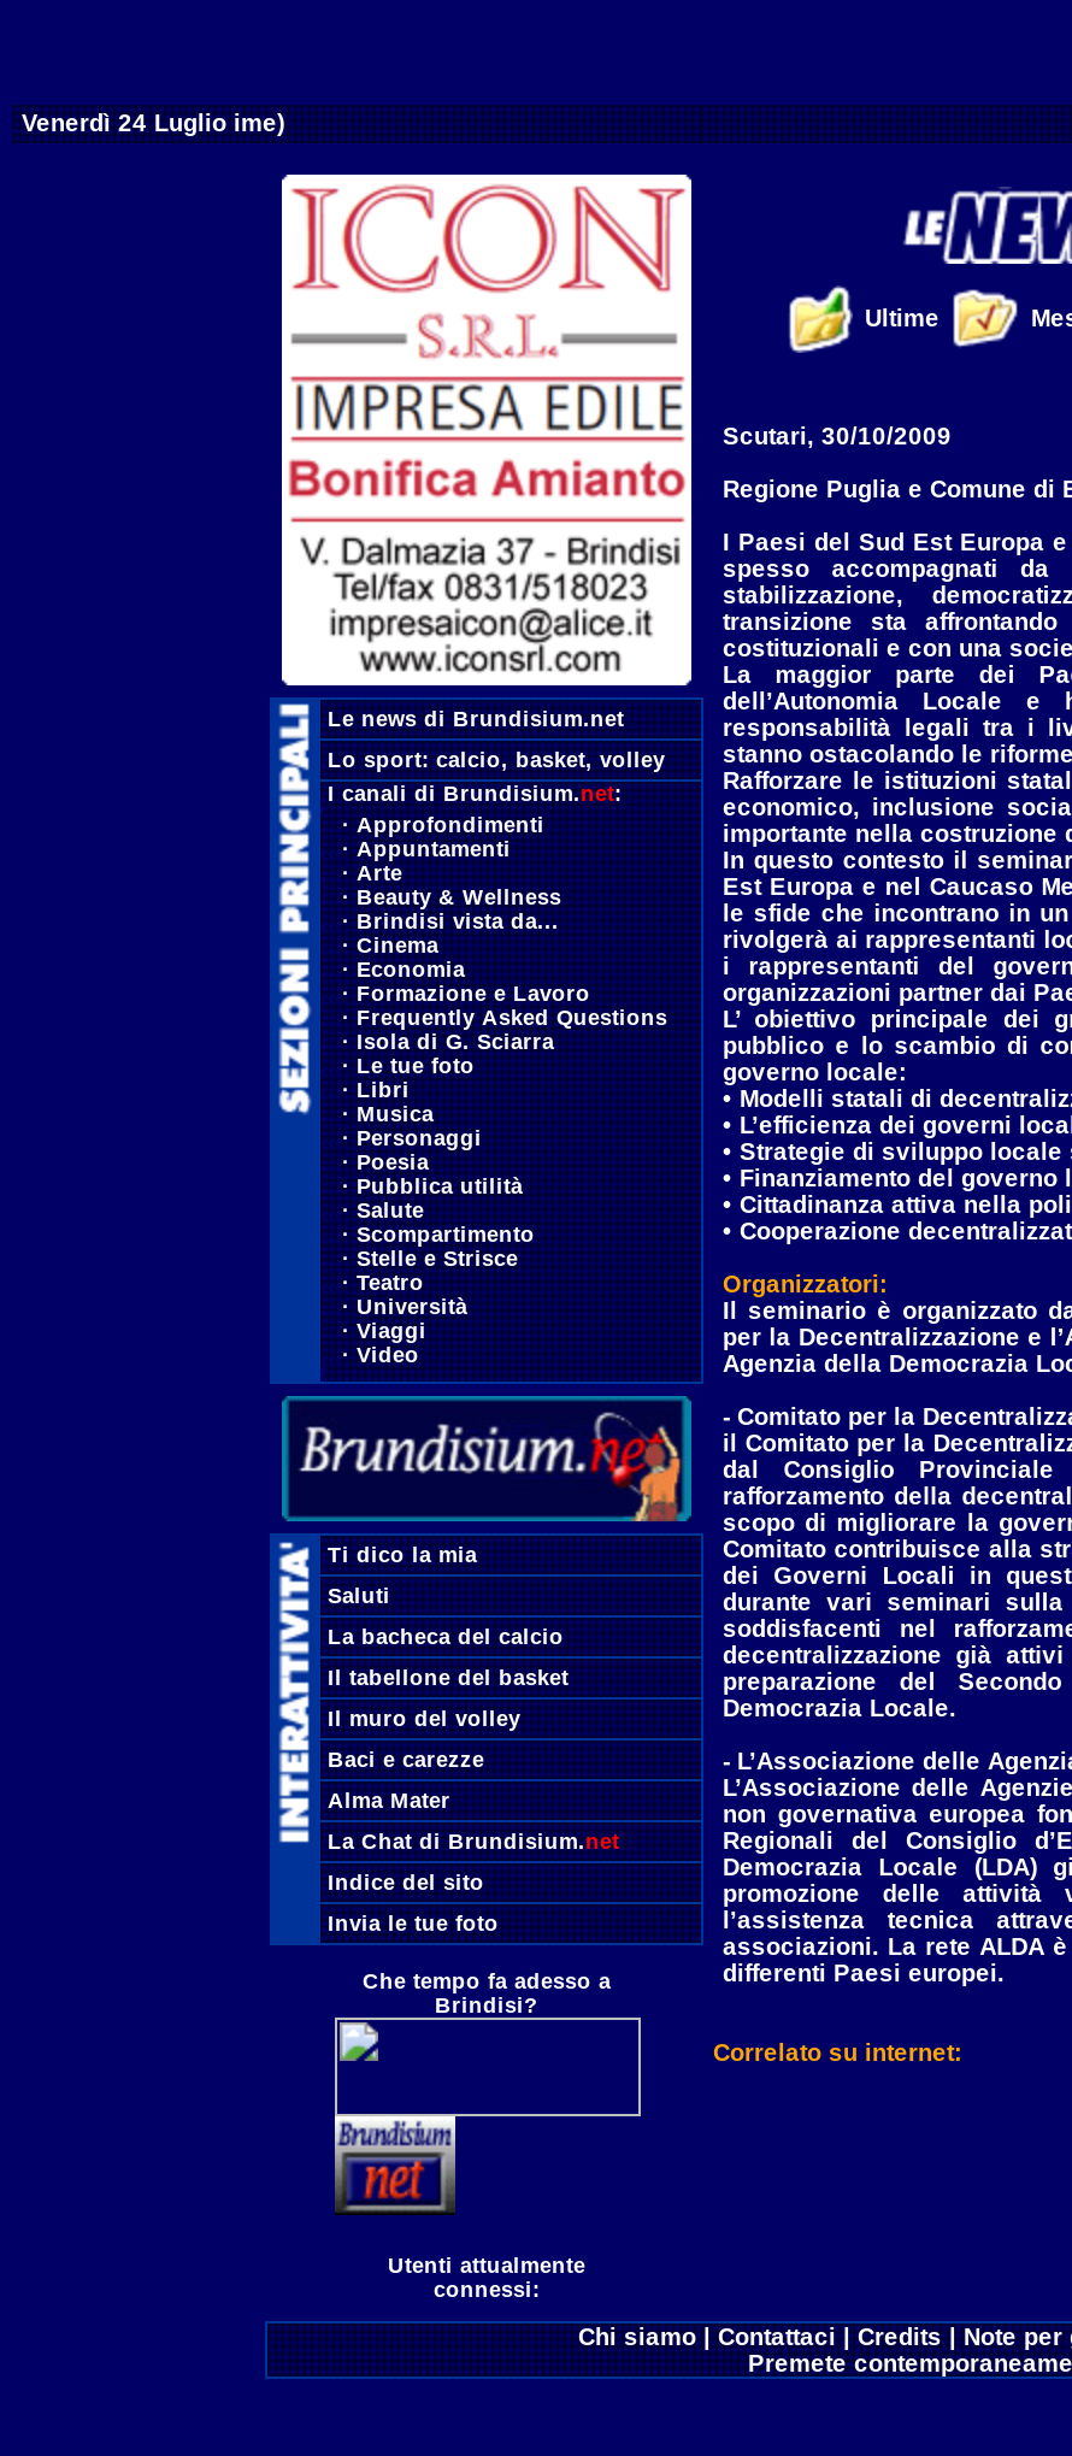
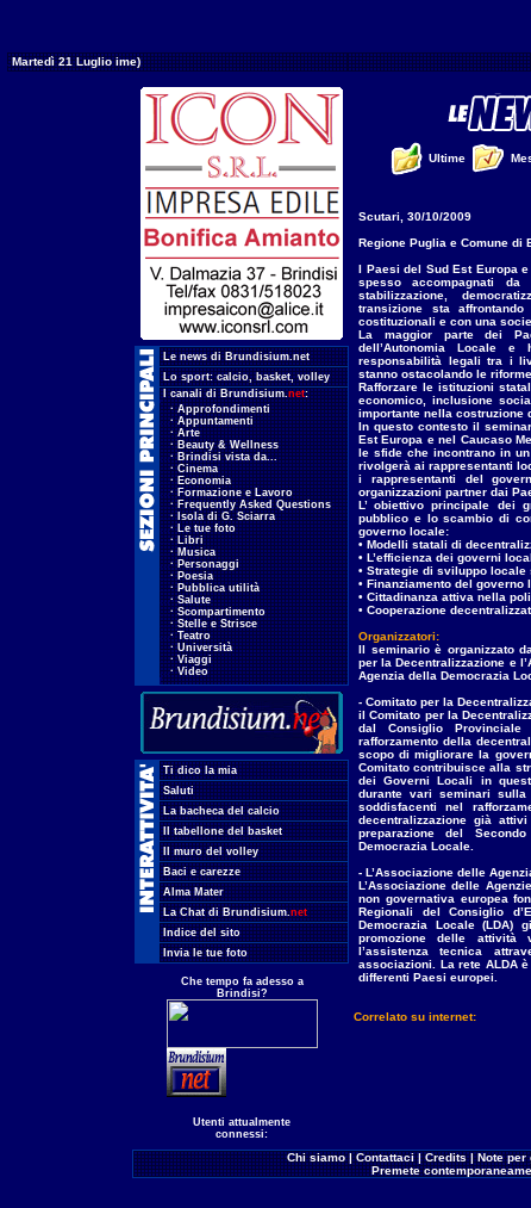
[22,110,284,136] Venerdì 24 Luglio ime) -> [12,55,140,68] Martedì 21 Luglio ime)

